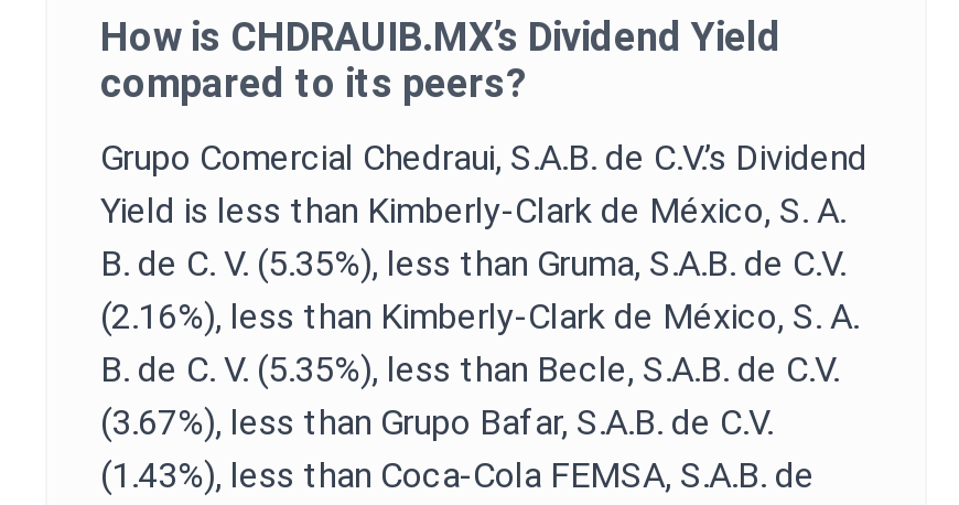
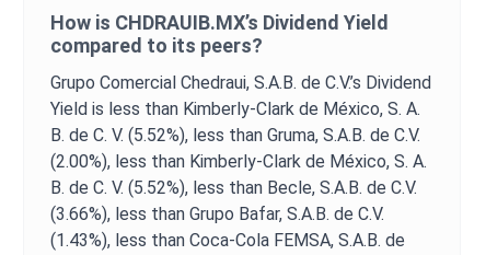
[100,243,845,284] B. de C. V. (5.35%), less than Gruma, S.A.B. de C.V. -> [50,125,420,146] B. de C. V. (5.52%), less than Gruma, S.A.B. de C.V.
[100,296,859,337] (2.16%), less than Kimberly-Clark de México, S. A. -> [50,151,427,172] (2.00%), less than Kimberly-Clark de México, S. A.
[100,348,839,390] B. de C. V. (5.35%), less than Becle, S.A.B. de C.V. -> [50,177,417,198] B. de C. V. (5.52%), less than Becle, S.A.B. de C.V.
[100,401,773,443] (3.67%), less than Grupo Bafar, S.A.B. de C.V. -> [50,204,384,224] (3.66%), less than Grupo Bafar, S.A.B. de C.V.

